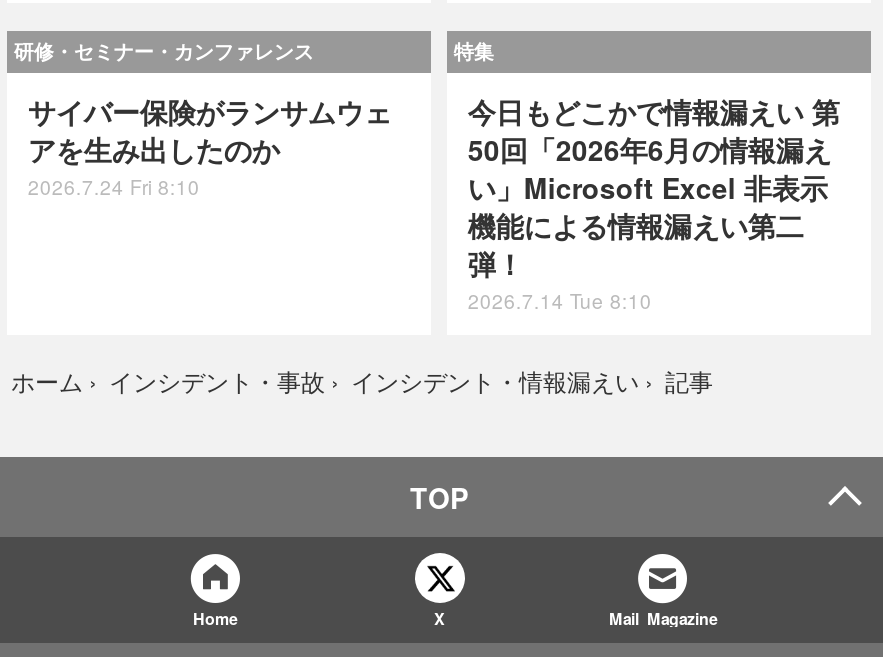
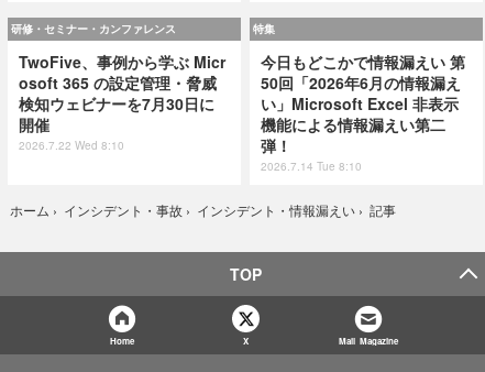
[28,91,392,201] サイバー保険がランサムウェ | アを生み出したのか | 2026.7.24 Fri 8:10 -> [19,51,226,153] TwoFive、事例から学ぶ Micr | osoft 365 の設定管理・脅威 | 検知ウェビナーを7月30日に | 開催 | 2026.7.22 Wed 8:10

